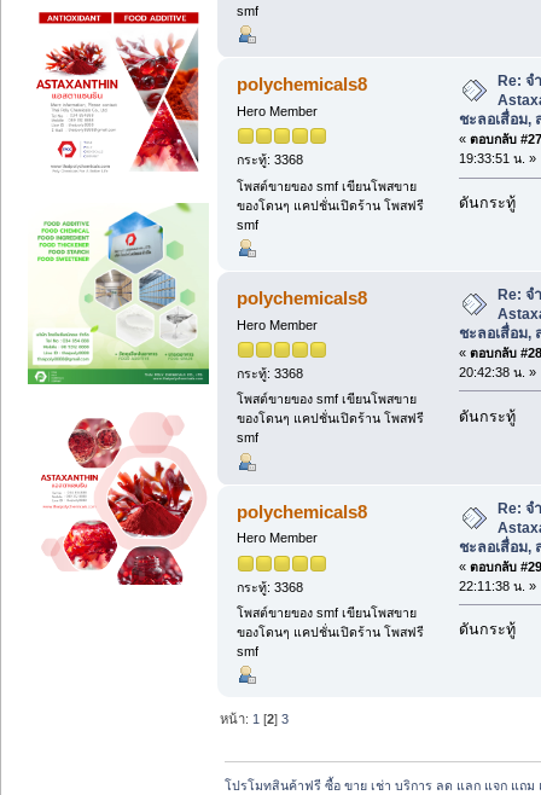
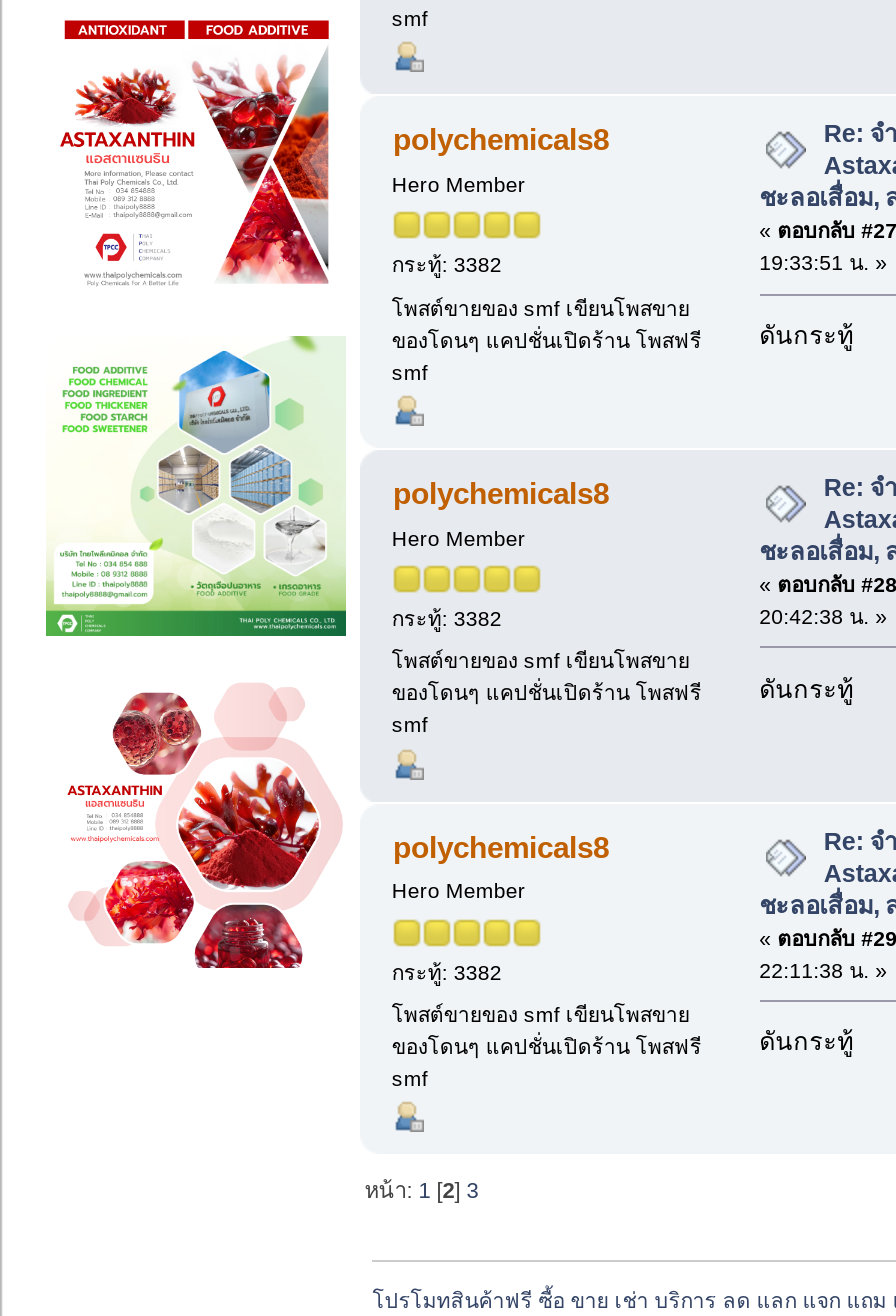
[237,153,303,167] กระทู้: 3368 -> [392,253,502,277] กระทู้: 3382
[237,366,303,381] กระทู้: 3368 -> [392,606,502,630] กระทู้: 3382
[237,580,303,594] กระทู้: 3368 -> [392,960,502,984] กระทู้: 3382

